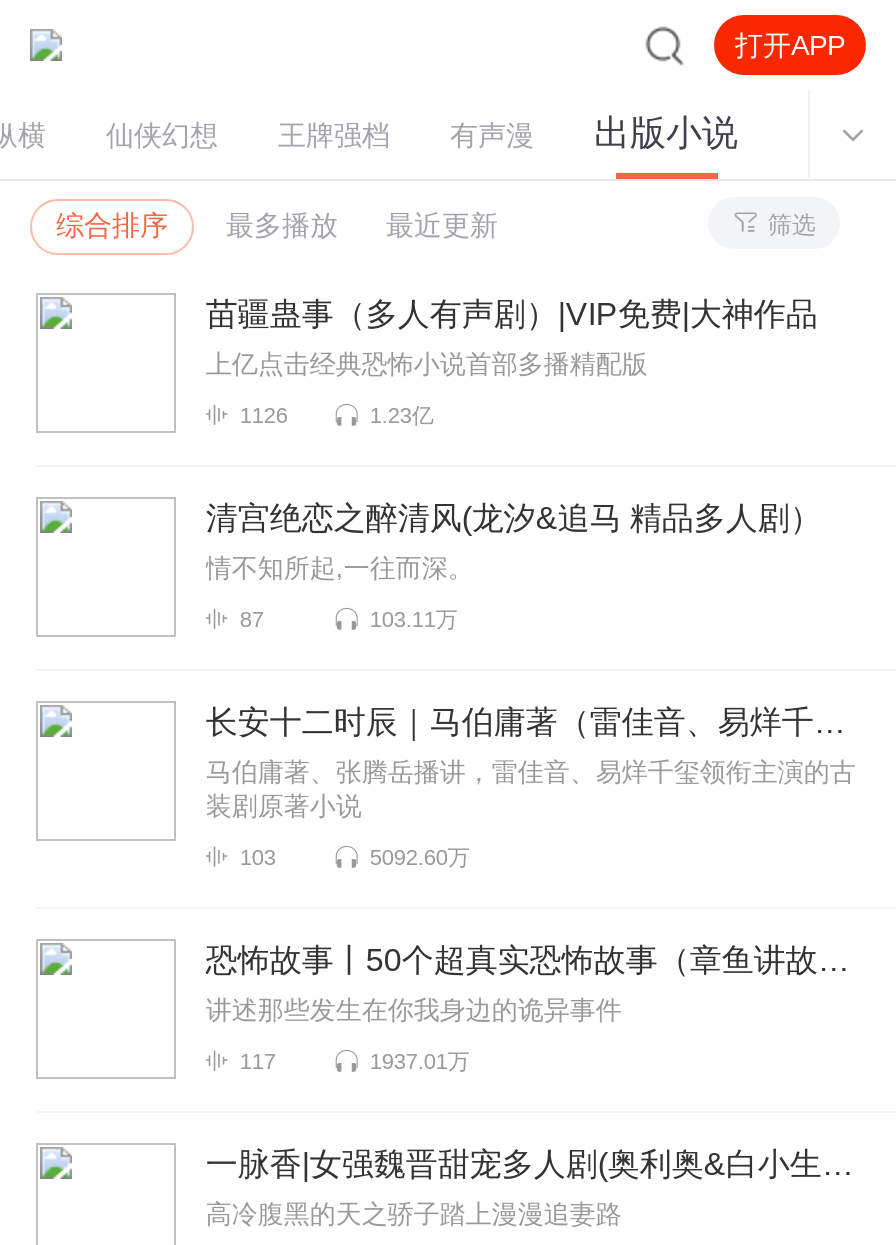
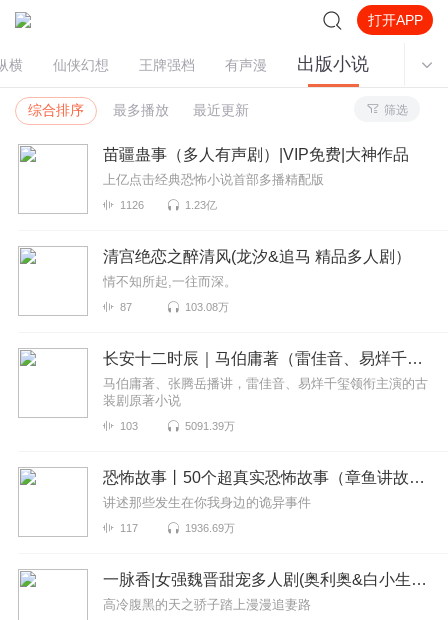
[370,607,458,631] 103.11万 -> [185,301,229,313] 103.08万
[370,845,470,869] 5092.60万 -> [185,420,235,432] 5091.39万
[370,1049,470,1073] 1937.01万 -> [185,522,235,534] 1936.69万

